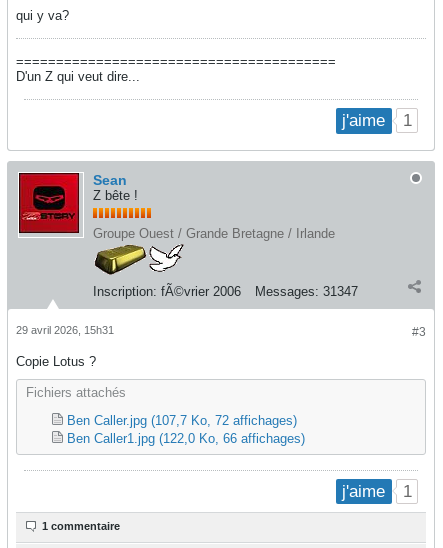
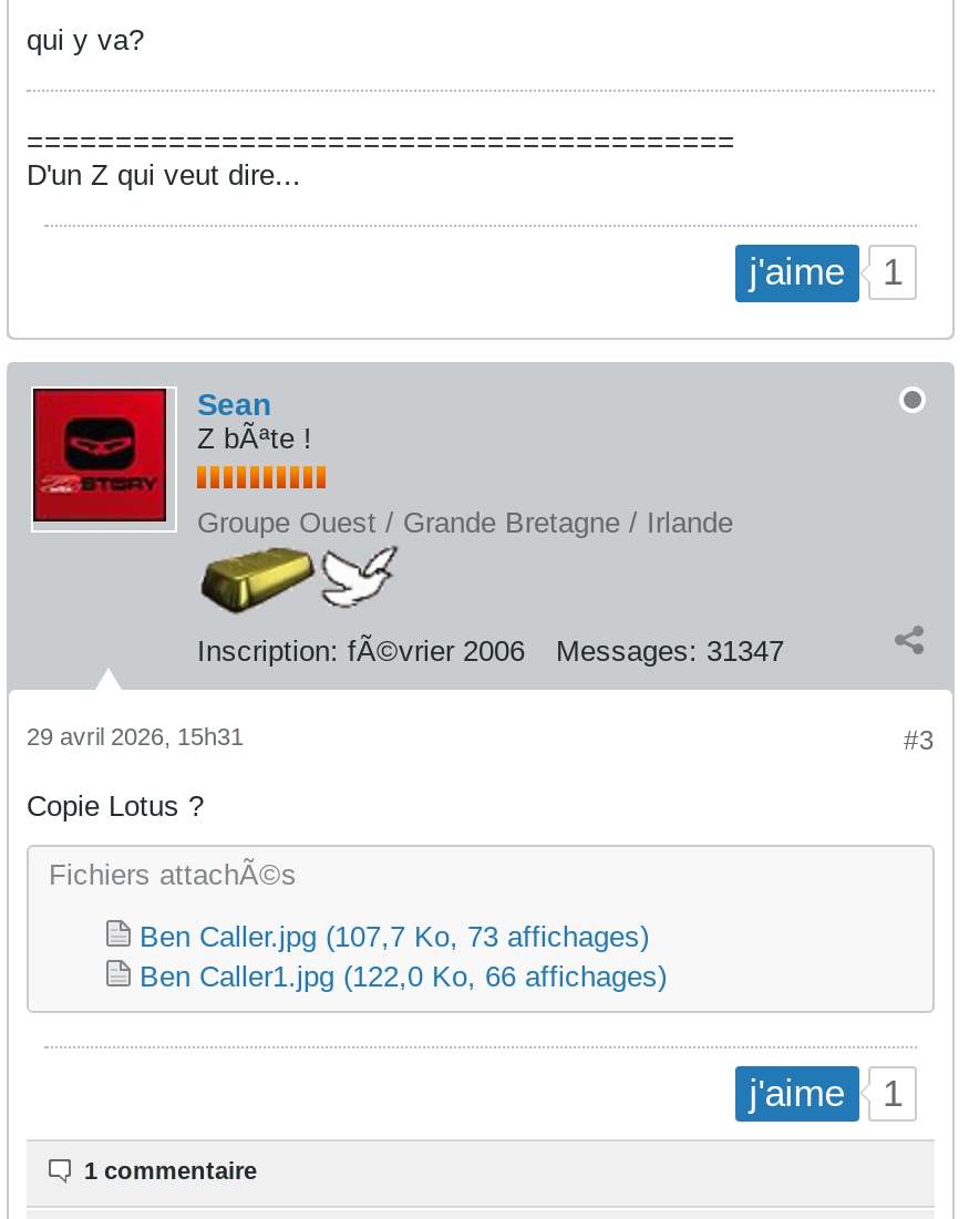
[93,188,138,203] Z bête ! -> [197,421,312,454] Z bÃªte !
[26,385,126,400] Fichiers attachés -> [49,857,297,890] Fichiers attachÃ©s
[67,413,297,428] Ben Caller.jpg (107,7 Ko, 72 affichages) -> [140,919,649,952] Ben Caller.jpg (107,7 Ko, 73 affichages)

